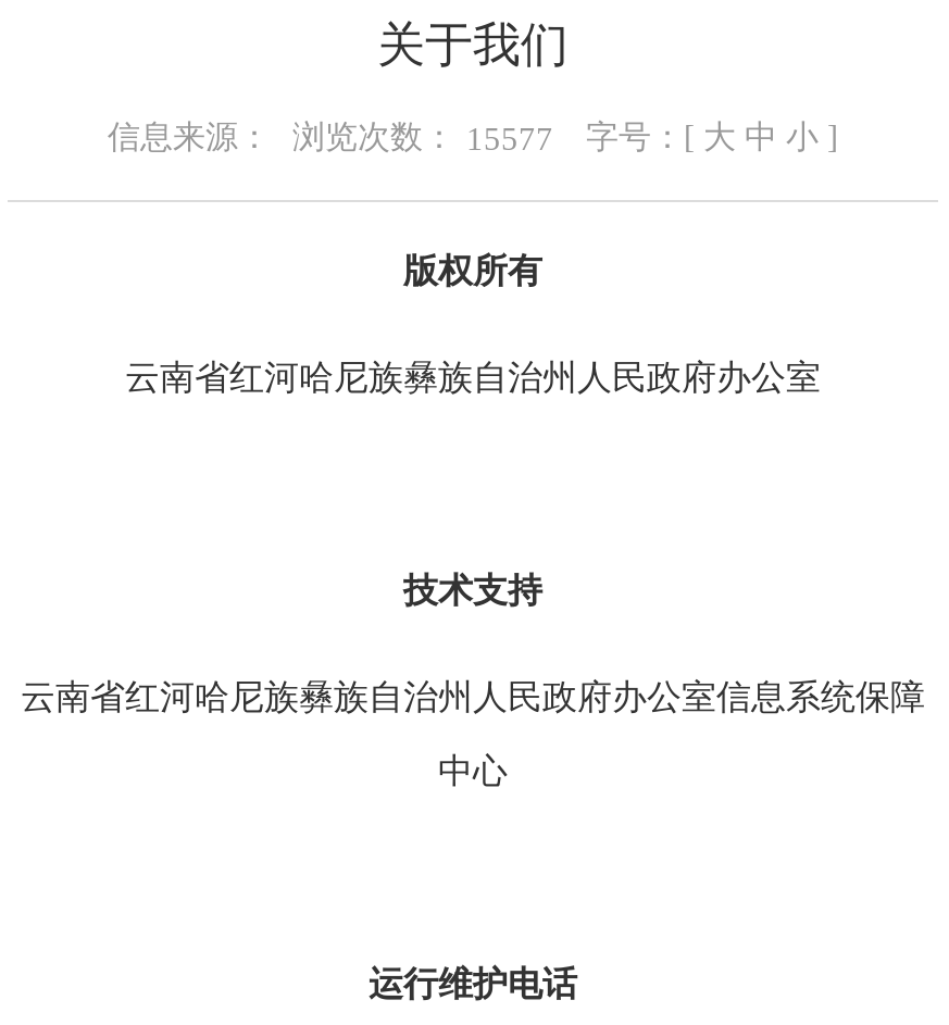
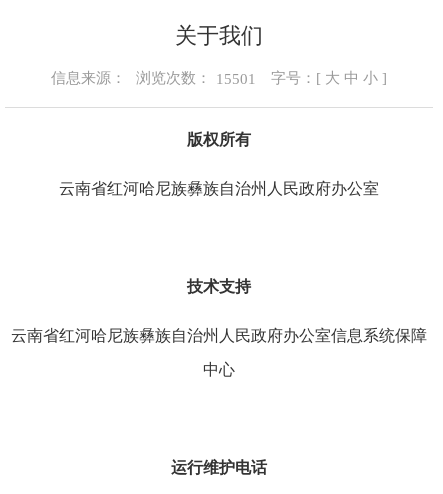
[108,119,838,157] 信息来源： 浏览次数： 15577 字号：[大 中 小] -> [51,70,387,87] 信息来源： 浏览次数： 15501 字号：[大 中 小]

